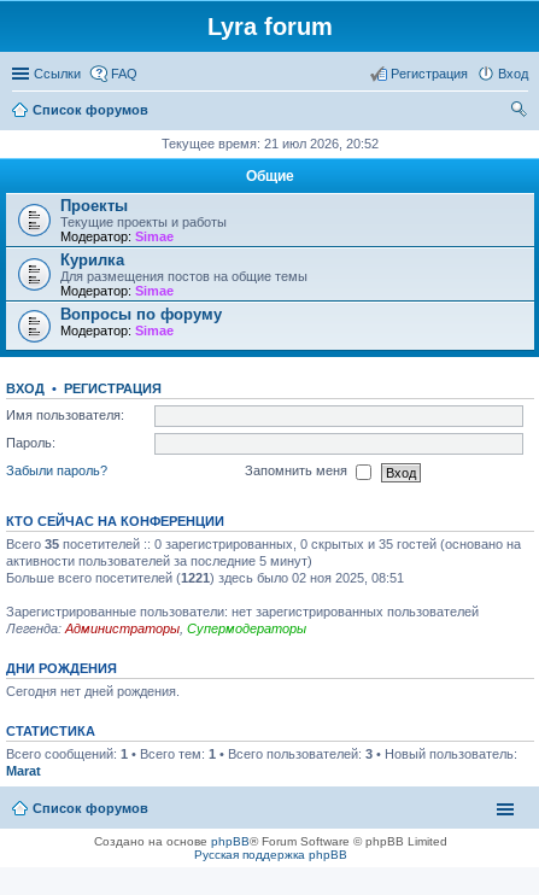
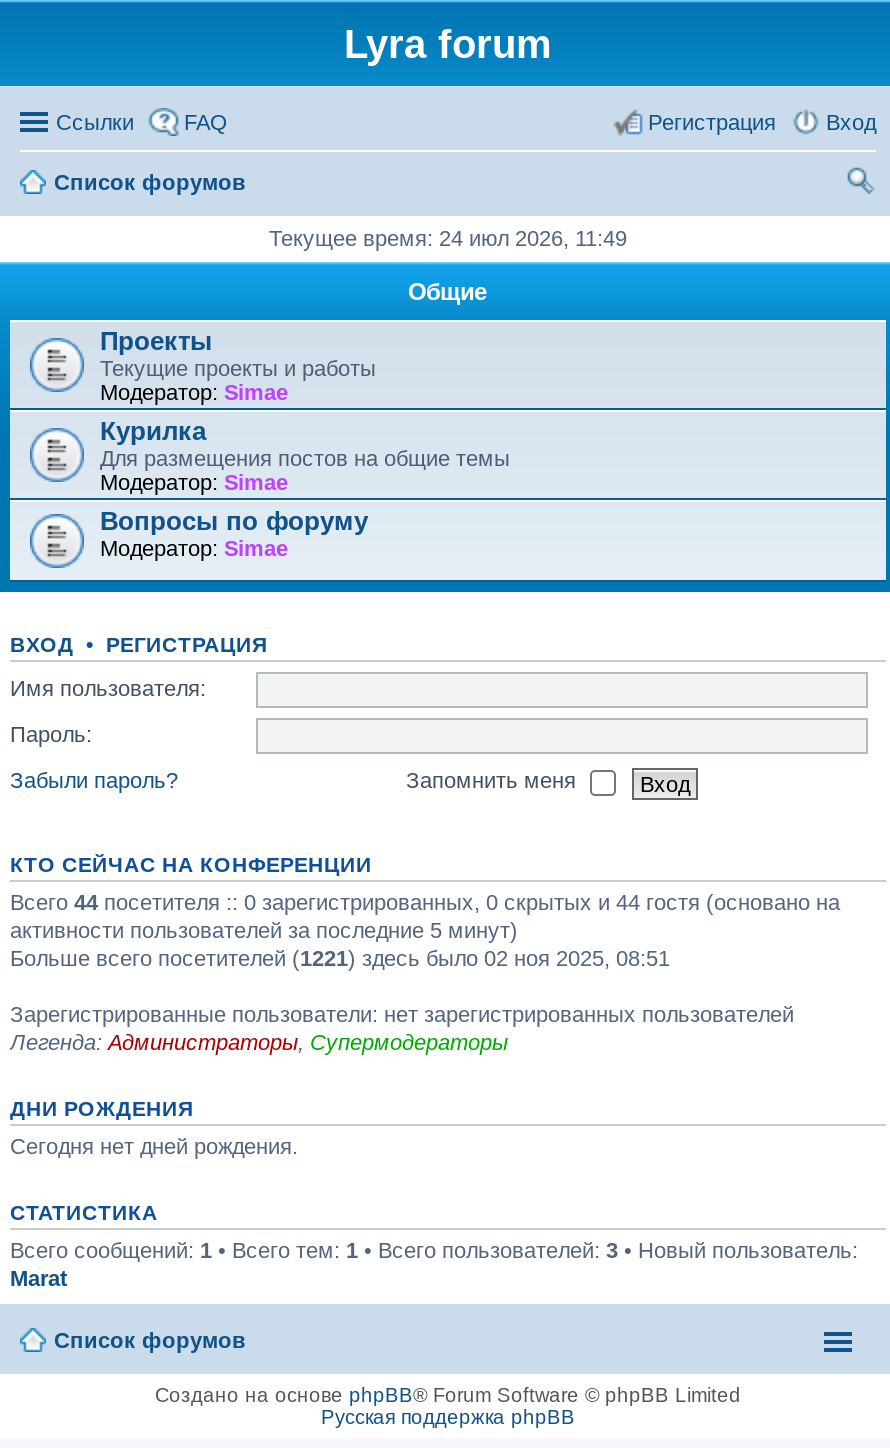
[162,136,379,151] Текущее время: 21 июл 2026, 20:52 -> [269,226,627,250] Текущее время: 24 июл 2026, 11:49
[6,537,521,551] Всего 35 посетителей :: 0 зарегистрированных, 0 скрытых и 35 гостей (основано на -> [10,890,840,914] Всего 44 посетителя :: 0 зарегистрированных, 0 скрытых и 44 гостя (основано на

